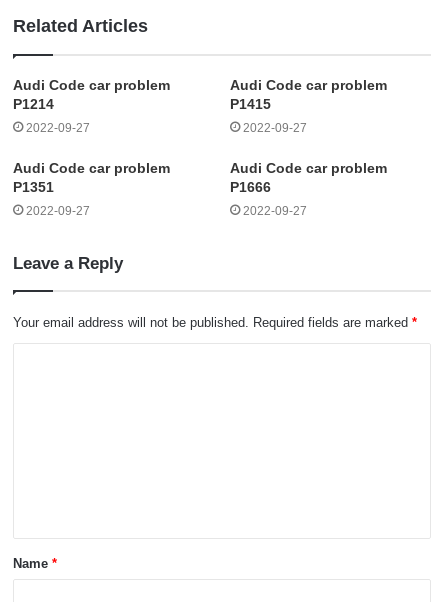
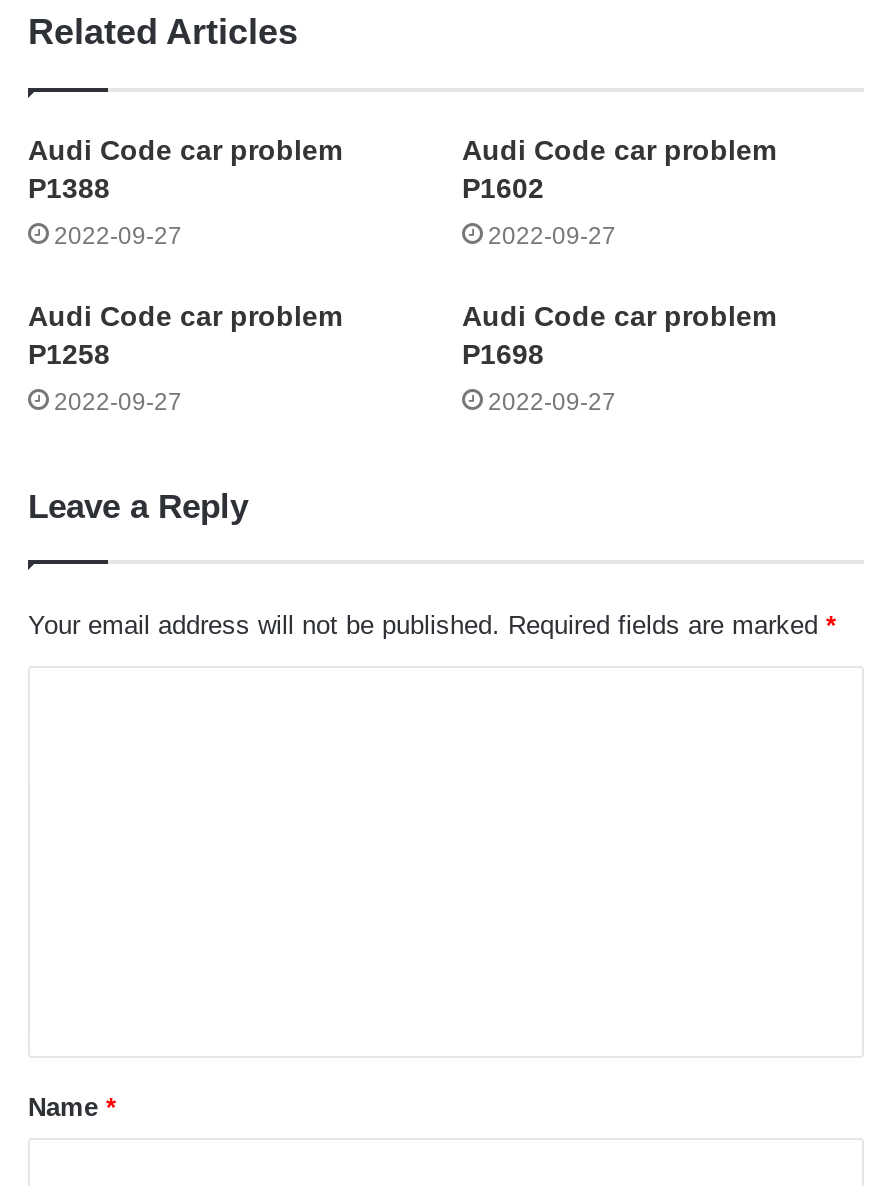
[13,96,54,112] P1214 -> [28,172,110,204] P1388
[230,96,271,112] P1415 -> [462,172,544,204] P1602
[13,179,54,195] P1351 -> [28,338,110,370] P1258
[230,179,271,195] P1666 -> [462,338,544,370] P1698

